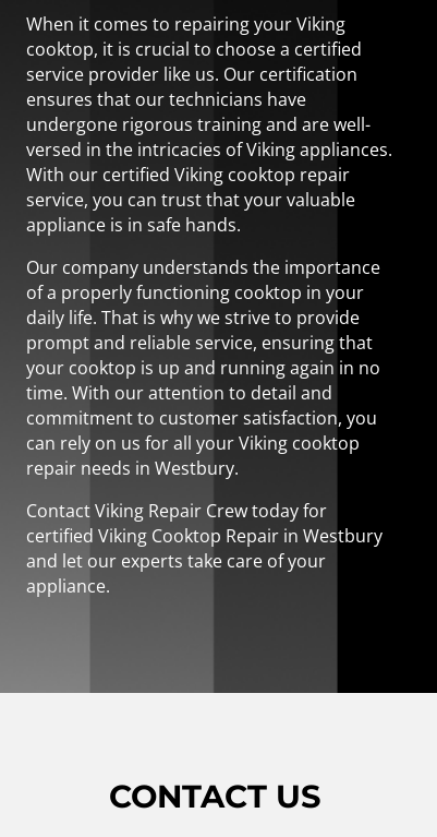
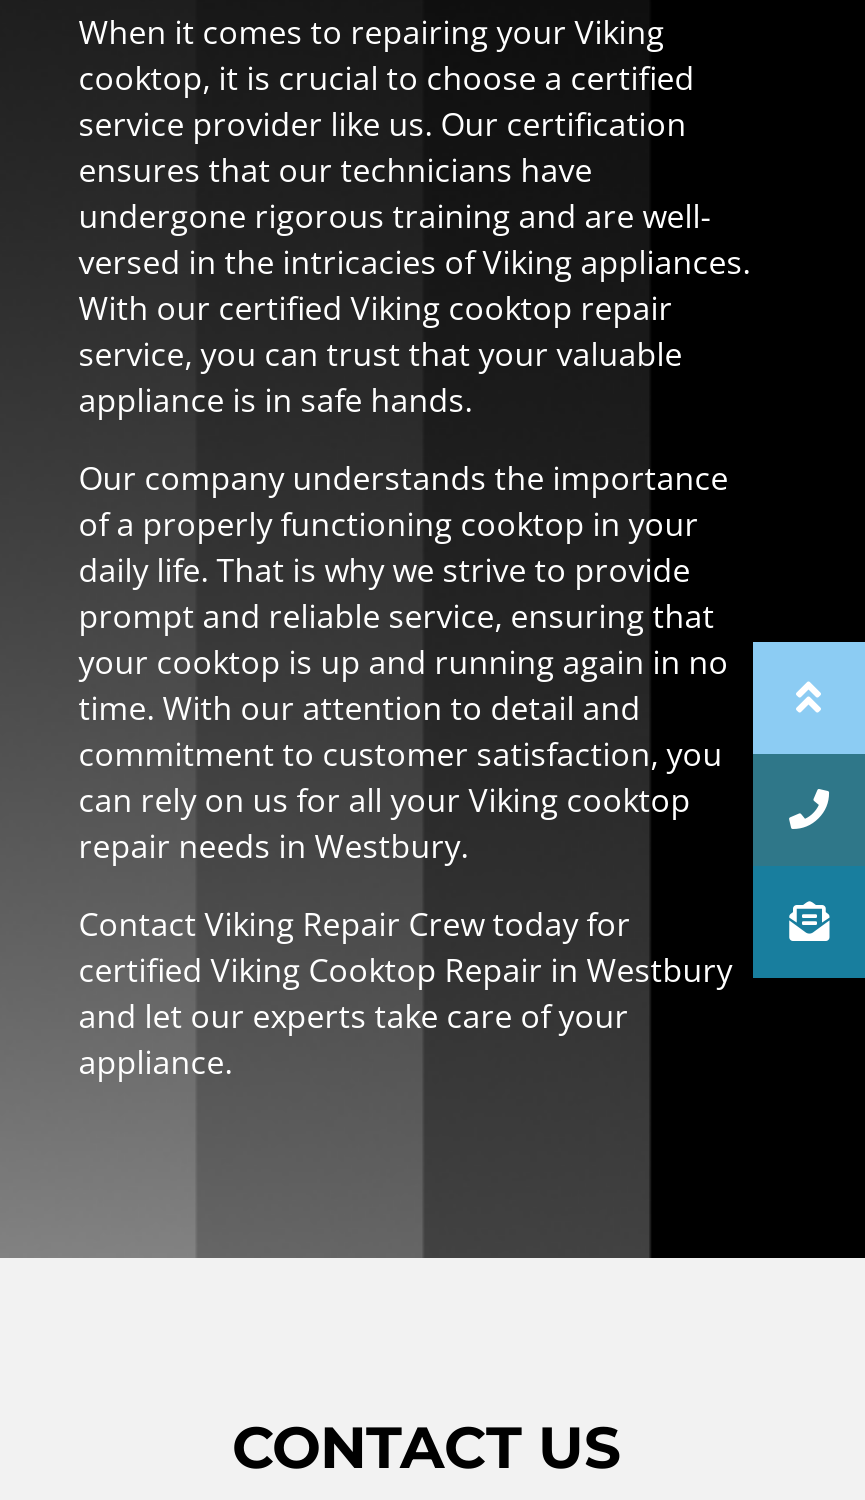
none -> [751,639,859,979] [image]

